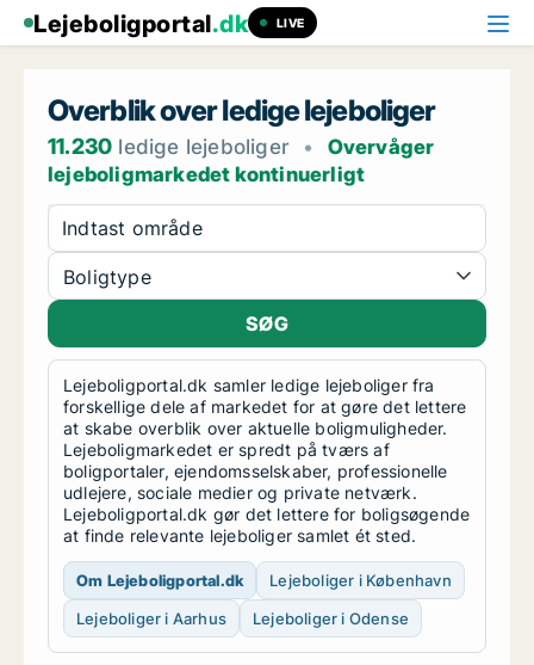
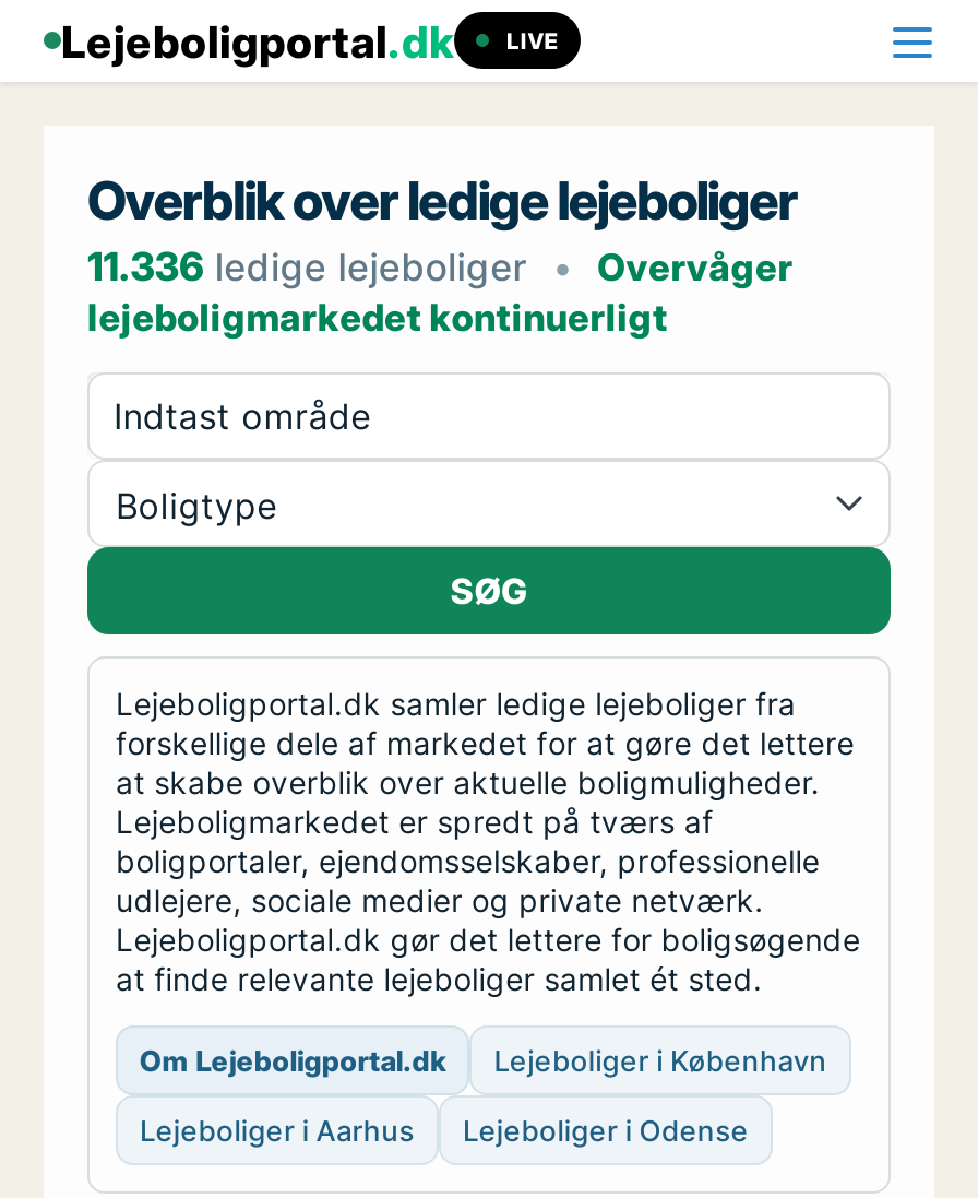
[48,134,434,159] 11.230 ledige lejeboliger • Overvåger -> [87,244,793,289] 11.336 ledige lejeboliger • Overvåger

